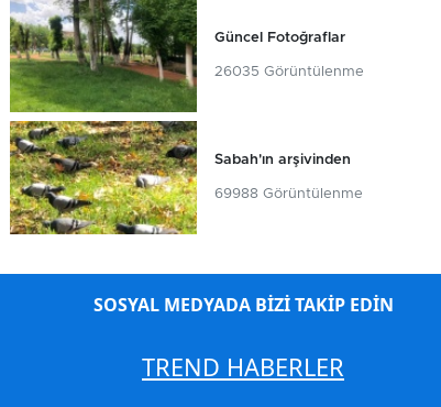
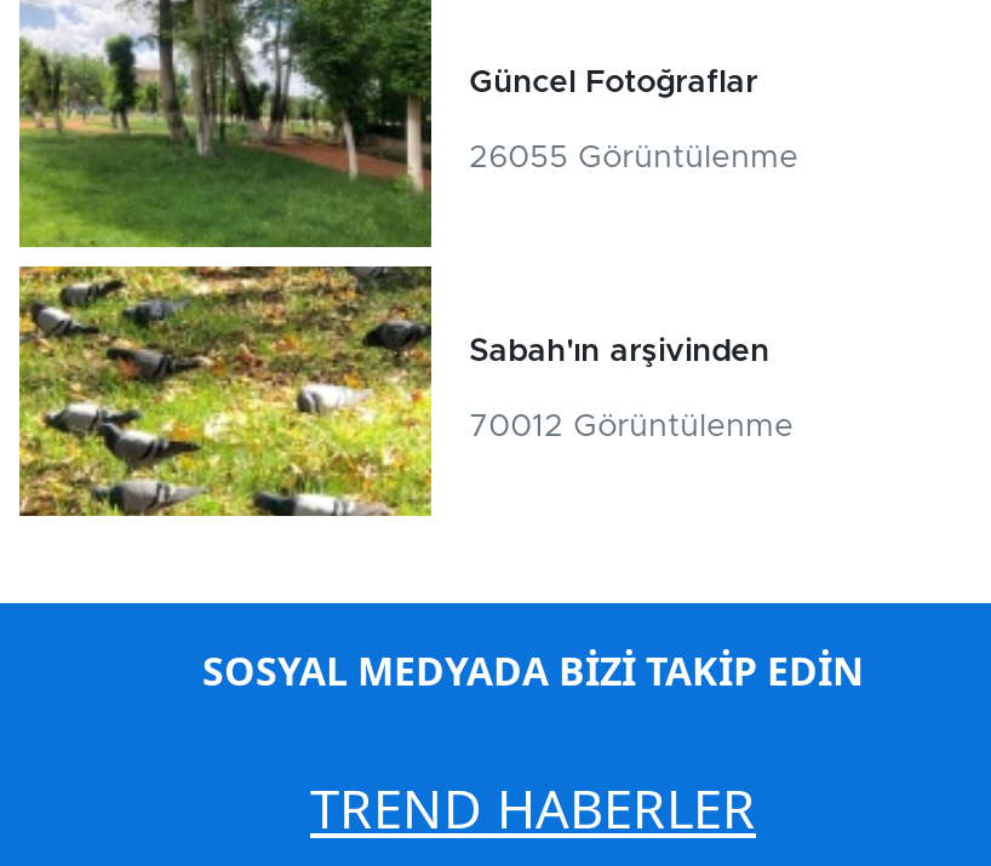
[214,65,364,80] 26035 Görüntülenme -> [469,144,799,175] 26055 Görüntülenme
[214,187,362,202] 69988 Görüntülenme -> [469,413,794,444] 70012 Görüntülenme

